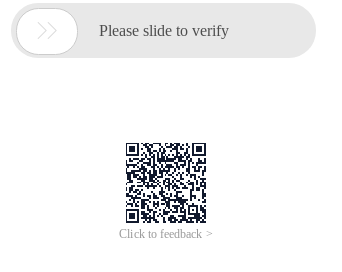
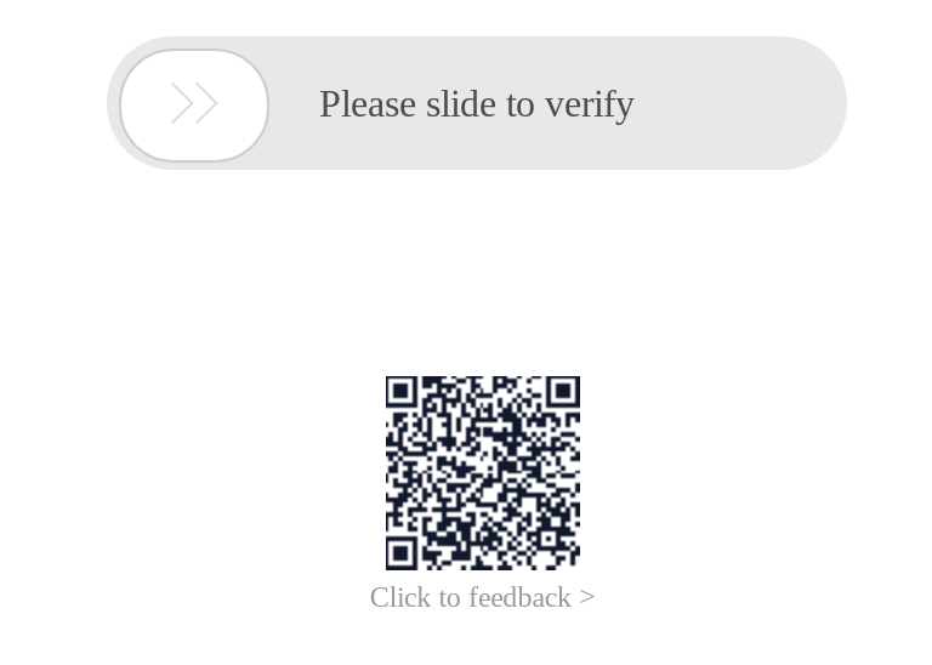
[125,142,207,224] [image] -> [386,374,582,573] [image]

